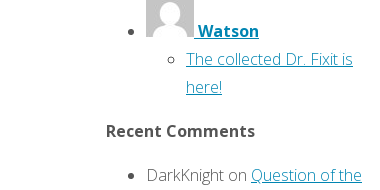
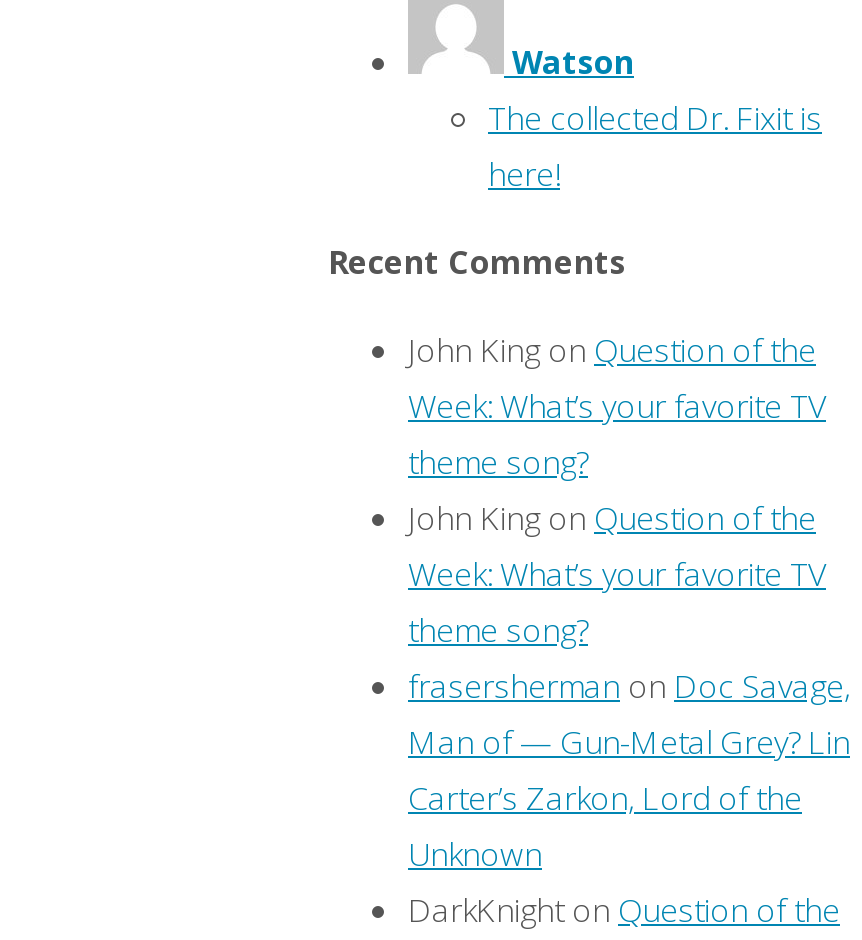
none -> [408,327,850,875] John King on Question of the | Week: What’s your favorite TV | theme song? | John King on Question of the | Week: What’s your favorite TV | theme song? | frasersherman on Doc Savage, | Man of — Gun-Metal Grey? Lin | Carter’s Zarkon, Lord of the | Unknown

